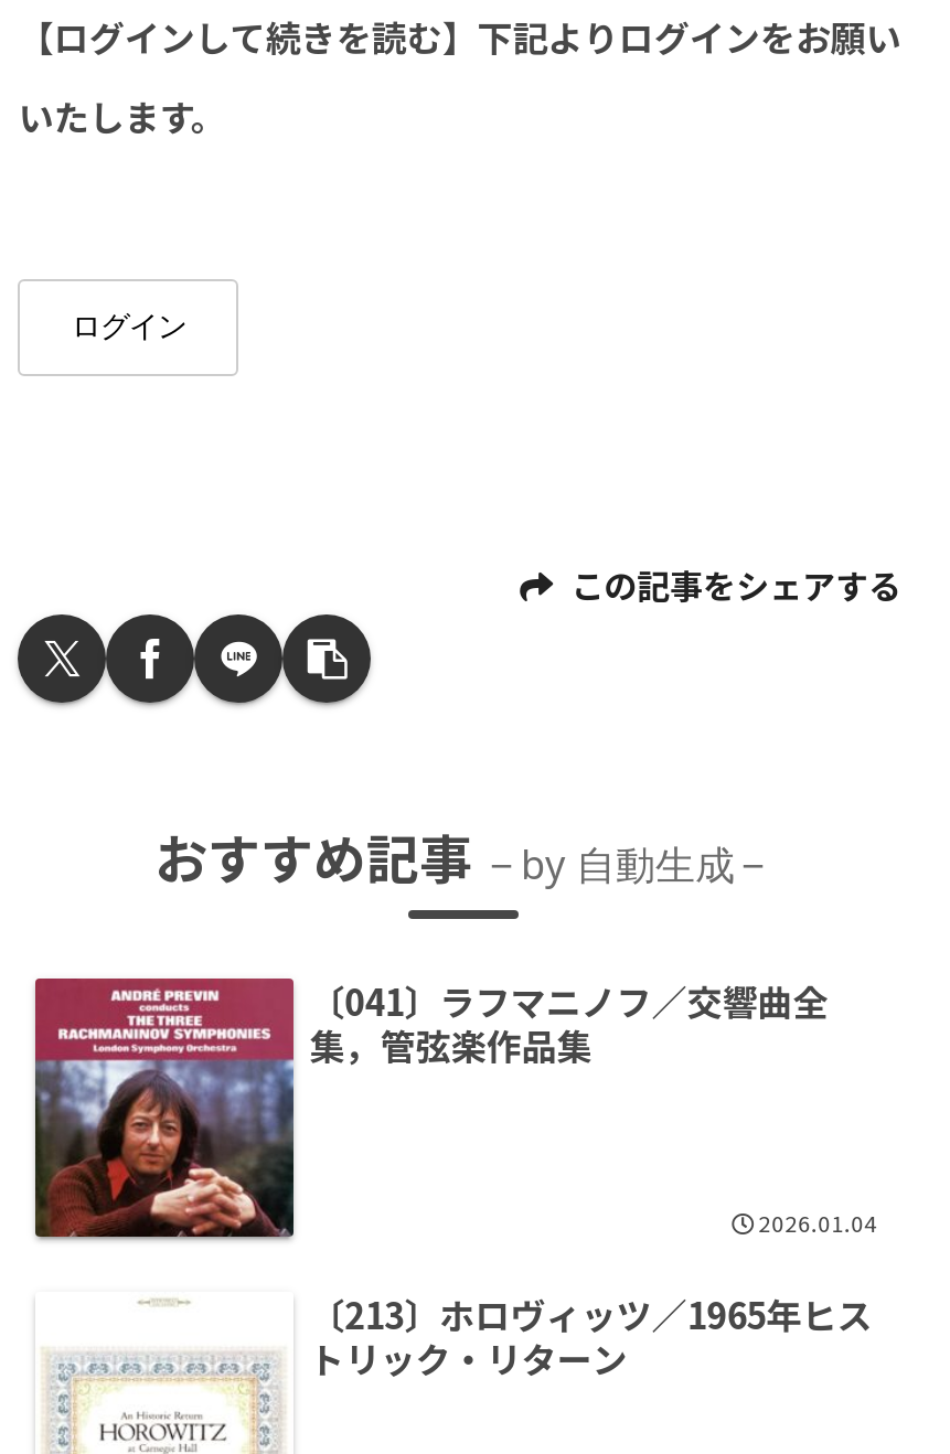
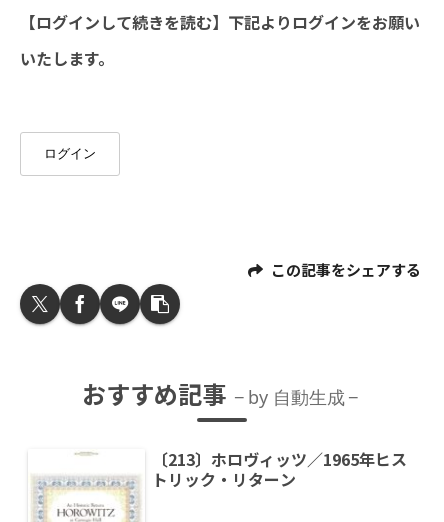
[33,975,828,1243] [image] | 〔041〕ラフマニノフ／交響曲全 | 集，管弦楽作品集 -> none
[754,1206,877,1239] 2026.01.04 -> none

